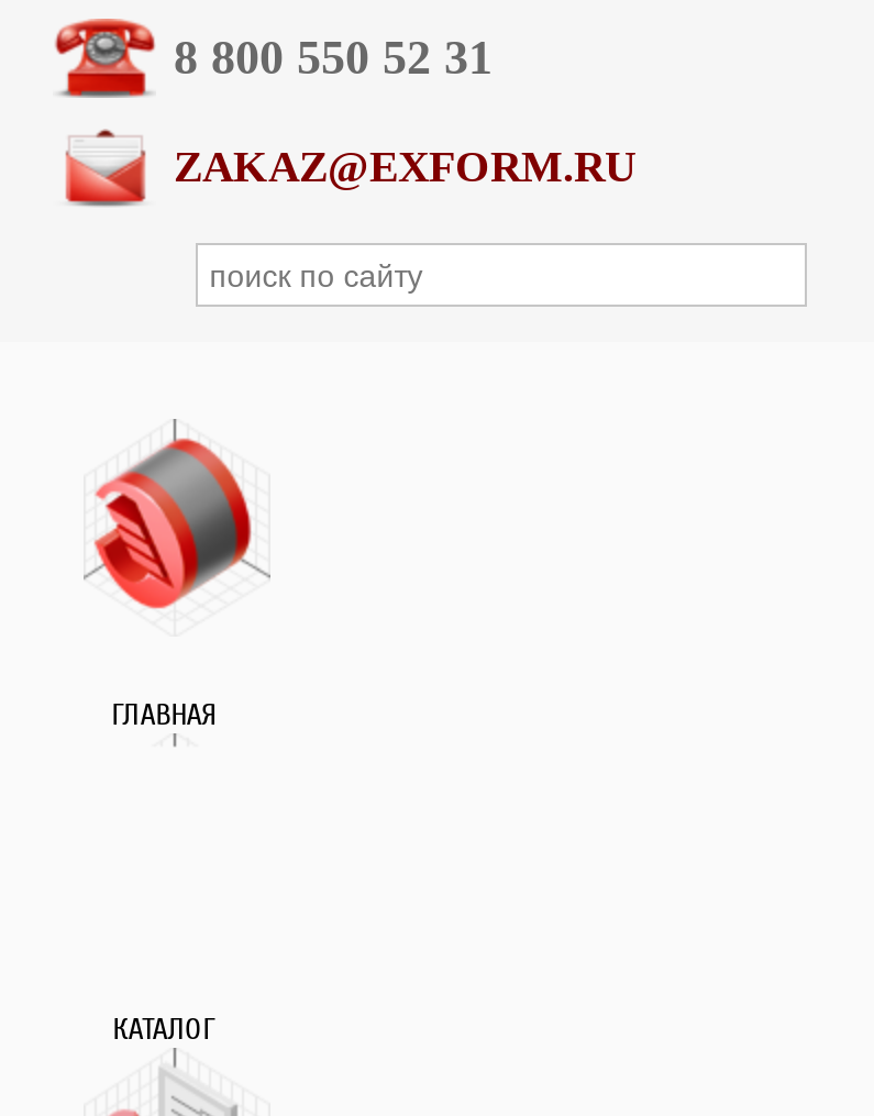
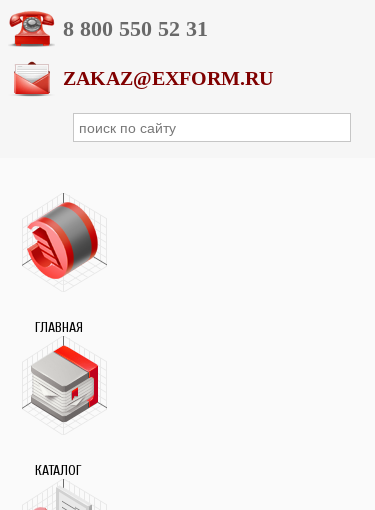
none -> [22,343,107,423] [image]

